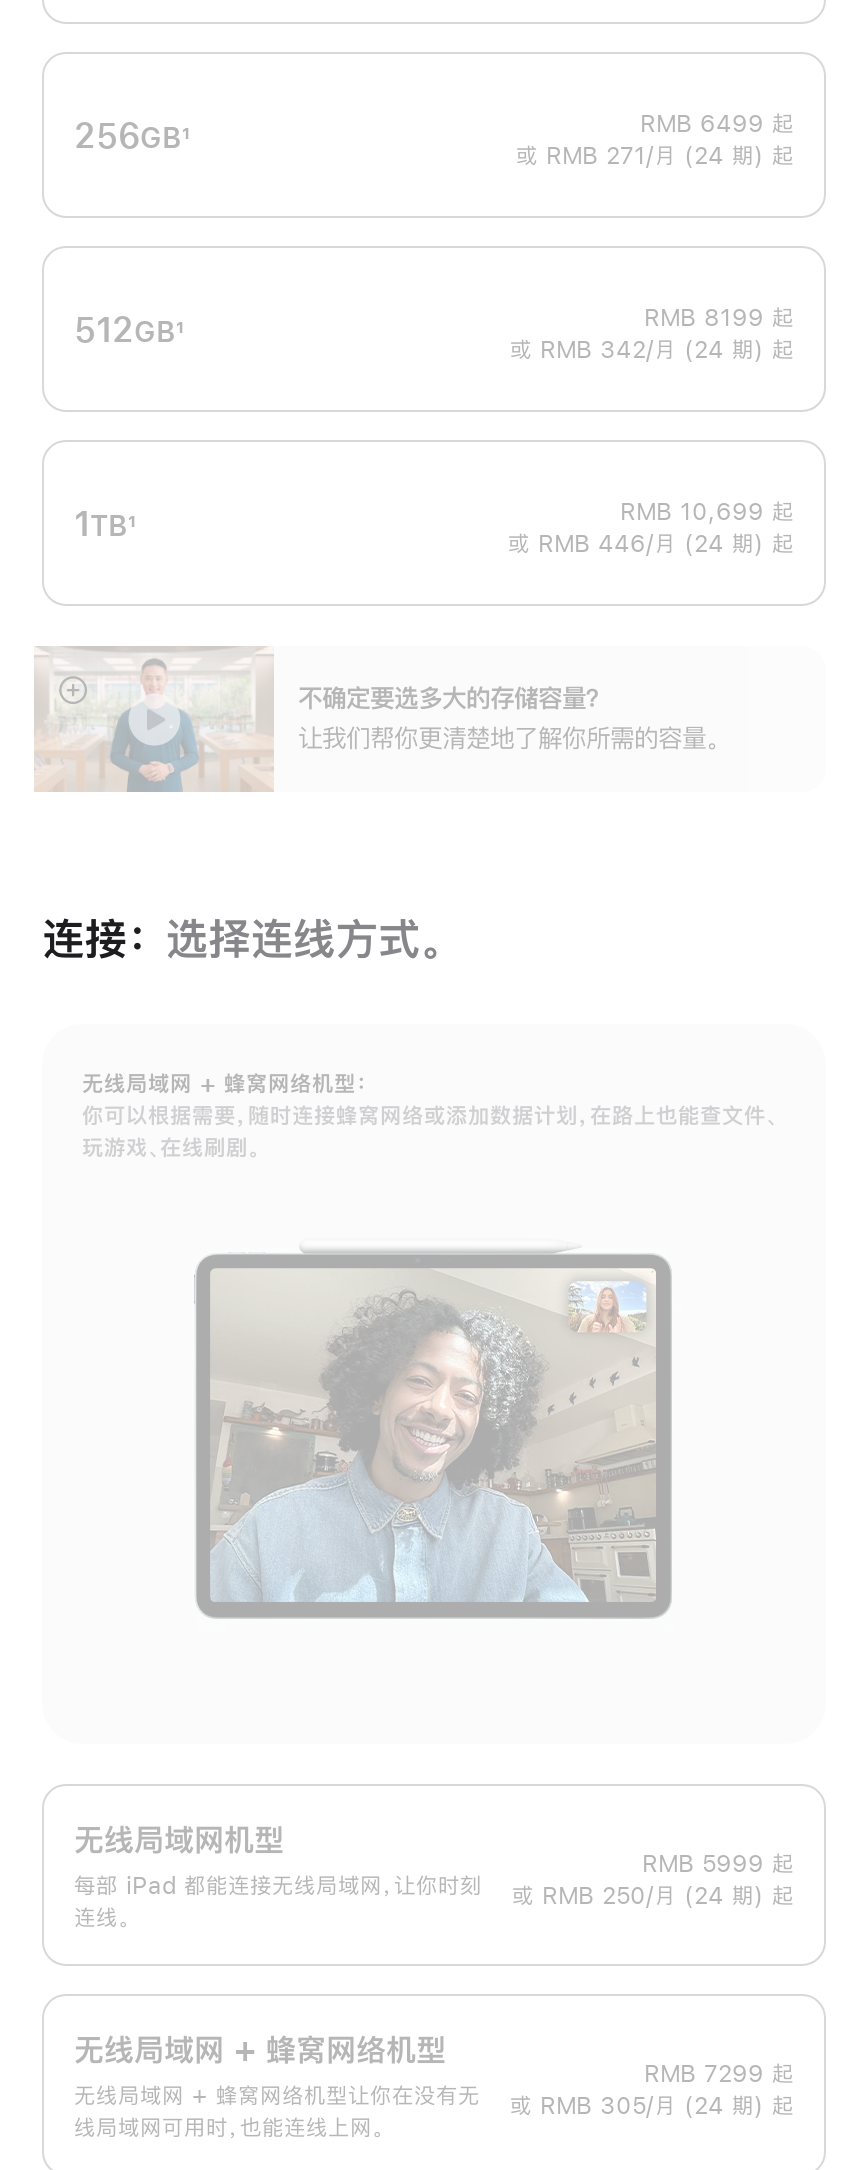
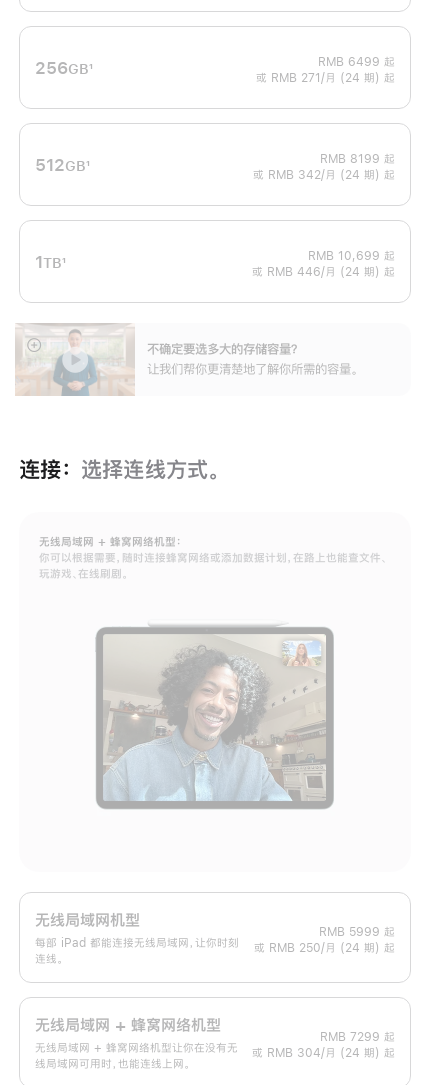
[74,2084,794,2117] 无线局域网 + 蜂窝网络机型让你在没有无 或 RMB 305/月 (24 期) 起 -> [35,1042,395,1058] 无线局域网 + 蜂窝网络机型让你在没有无 或 RMB 304/月 (24 期) 起

